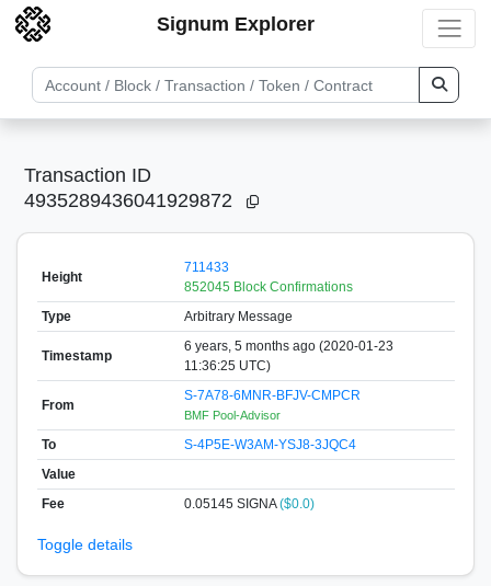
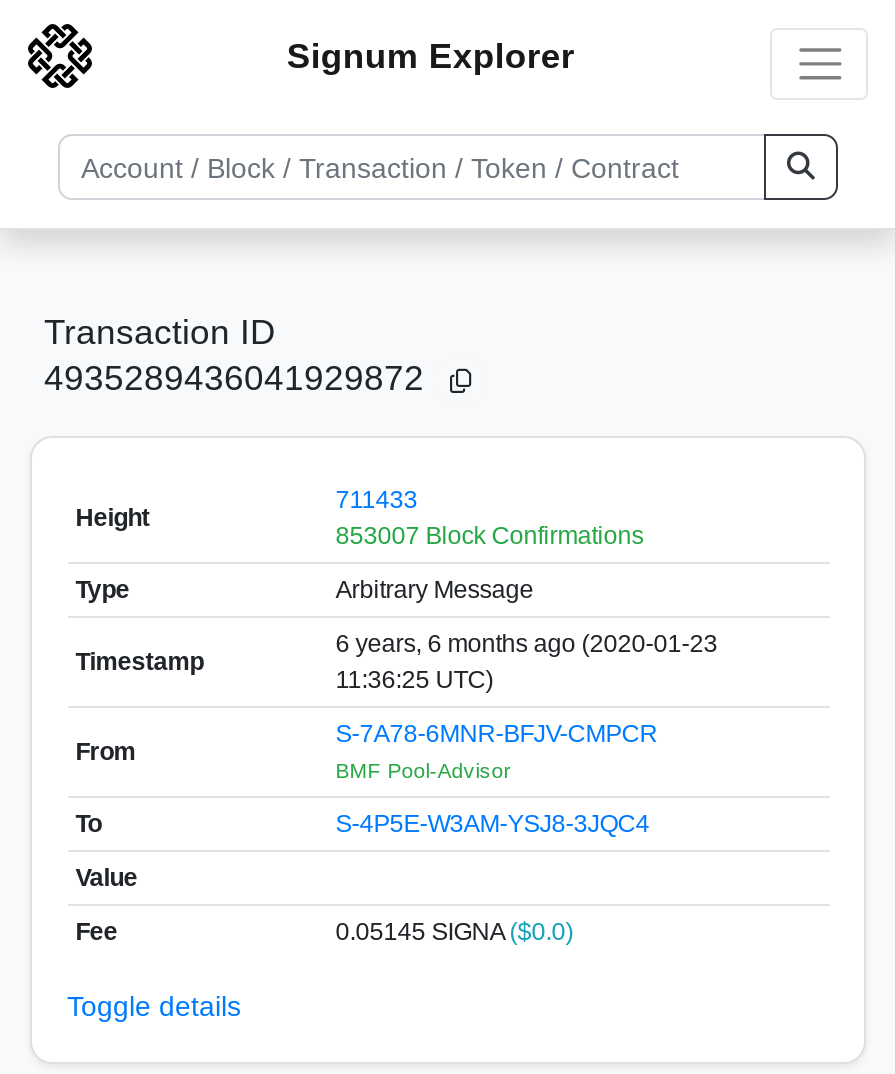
[184,279,353,294] 852045 Block Confirmations -> [335,521,643,549] 853007 Block Confirmations
[184,338,393,353] 6 years, 5 months ago (2020-01-23 -> [335,629,717,657] 6 years, 6 months ago (2020-01-23

